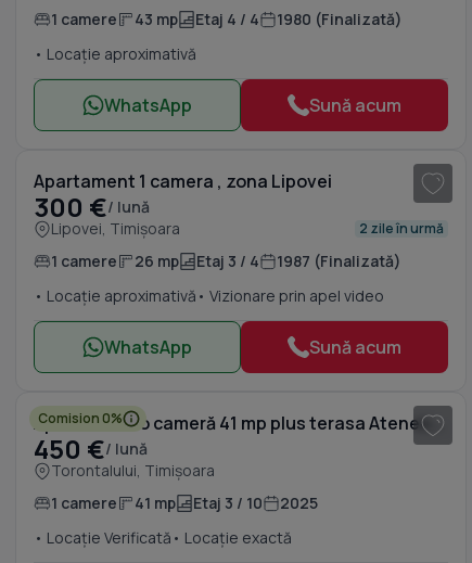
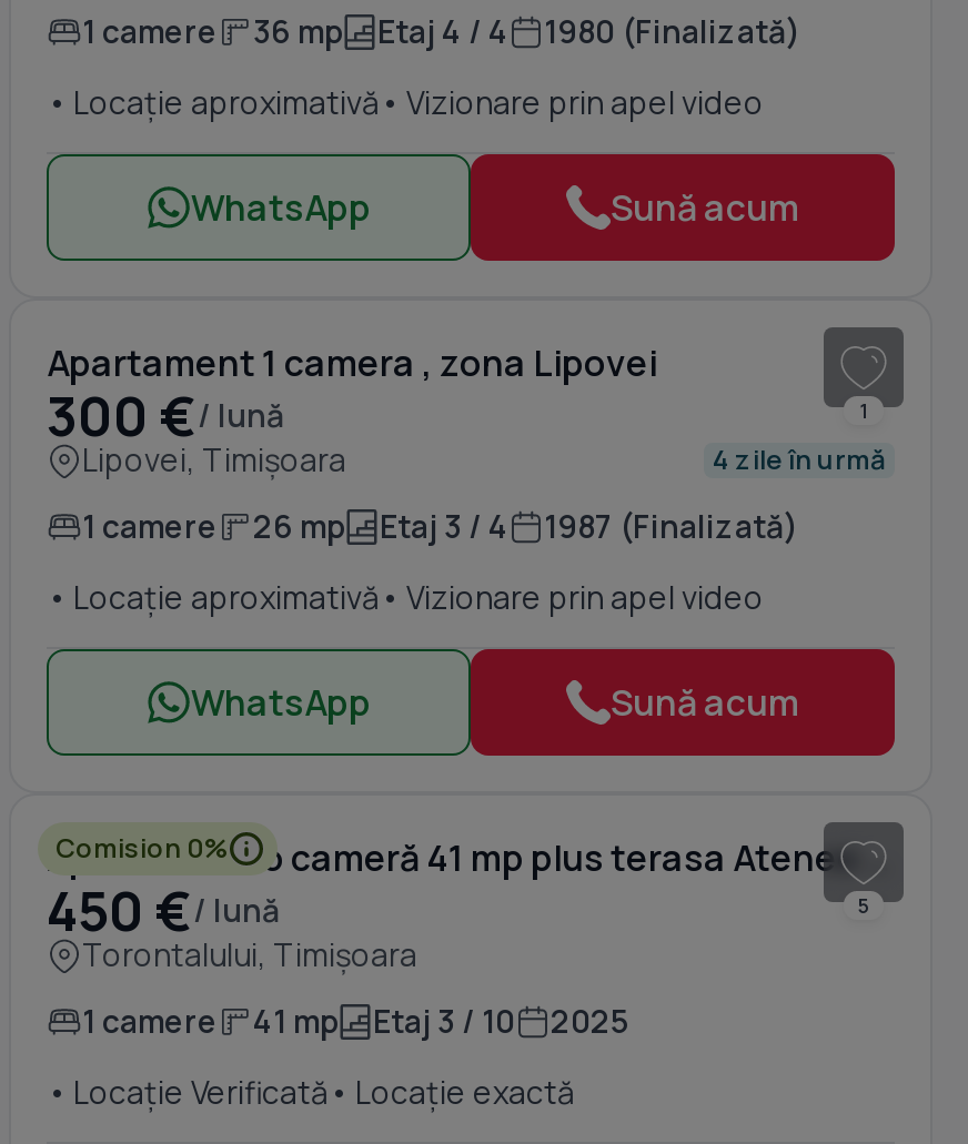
[51,9,403,29] 1 camere 43 mp Etaj 4 / 4 1980 (Finalizată) -> [82,10,801,52] 1 camere 36 mp Etaj 4 / 4 1980 (Finalizată)
[34,43,196,64] • Locație aproximativă -> [47,81,764,123] • Locație aproximativă • Vizionare prin apel video
[359,219,444,238] 2 zile în urmă -> [713,441,886,478] 4 zile în urmă
none -> [859,396,868,425] 1
none -> [857,891,870,920] 5

